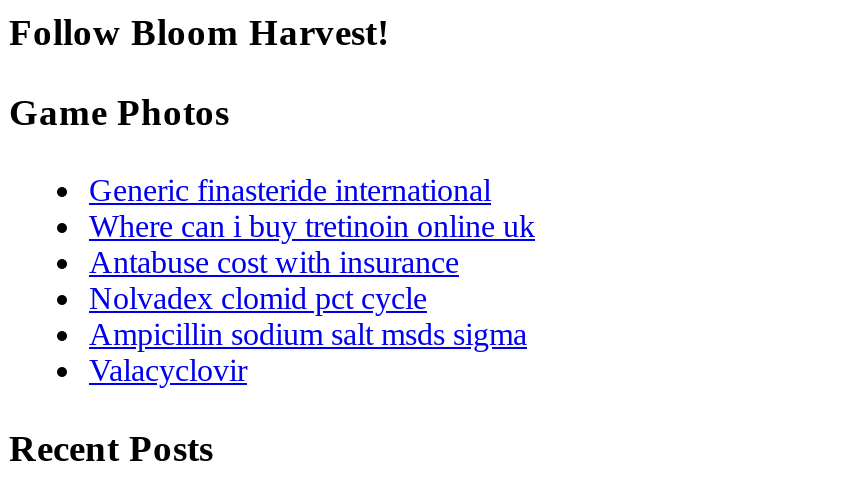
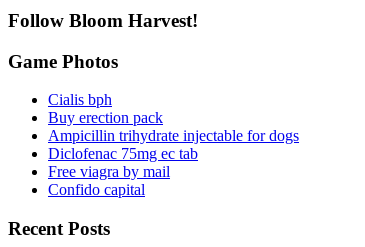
[89,172,535,386] Generic finasteride international | Where can i buy tretinoin online uk | Antabuse cost with insurance | Nolvadex clomid pct cycle | Ampicillin sodium salt msds sigma | Valacyclovir -> [48,91,299,198] Cialis bph | Buy erection pack | Ampicillin trihydrate injectable for dogs | Diclofenac 75mg ec tab | Free viagra by mail | Confido capital

